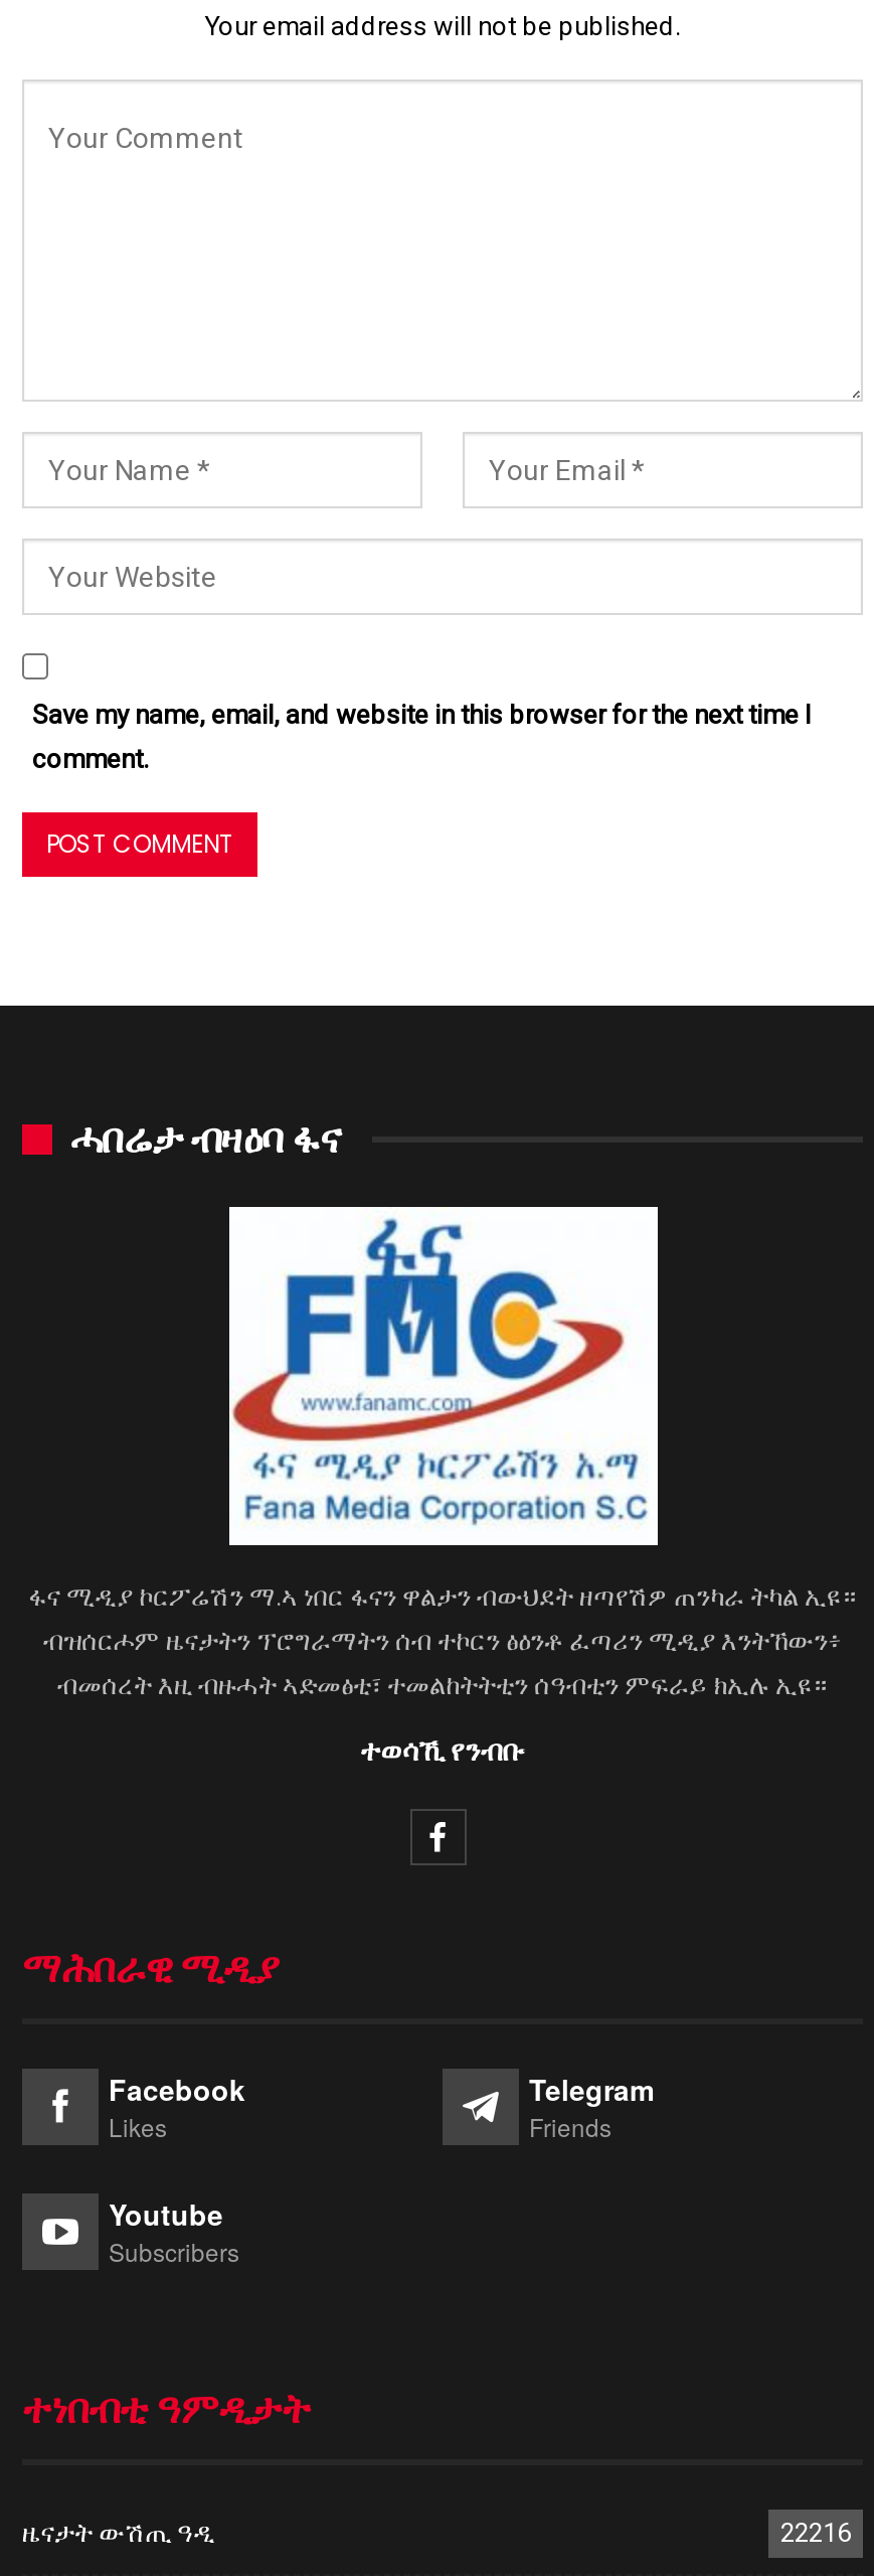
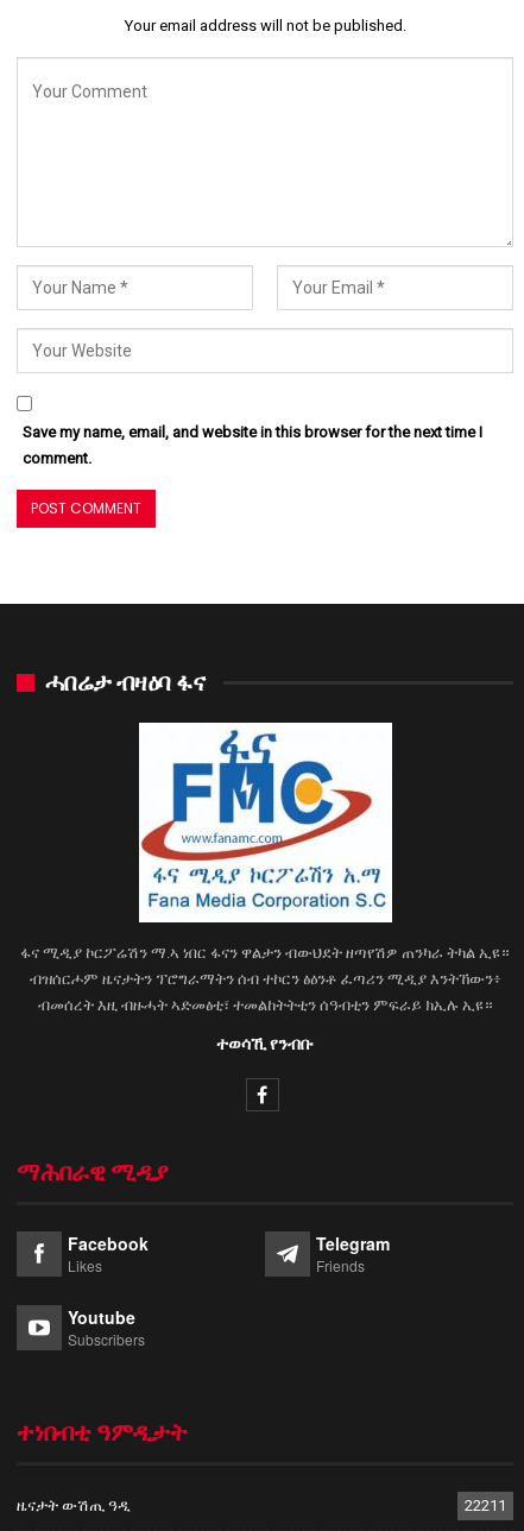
[780,2517,851,2548] 22216 -> [465,1496,506,1514] 22211

